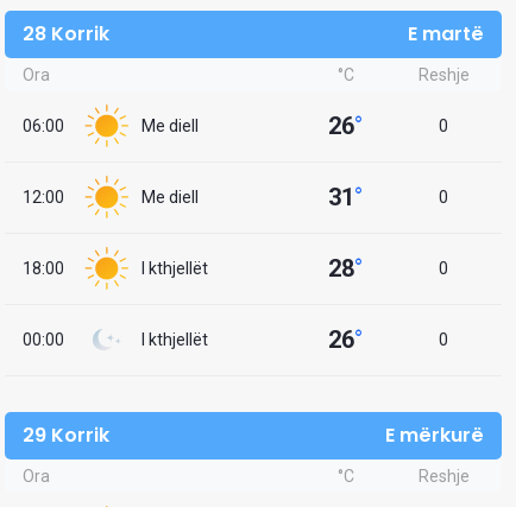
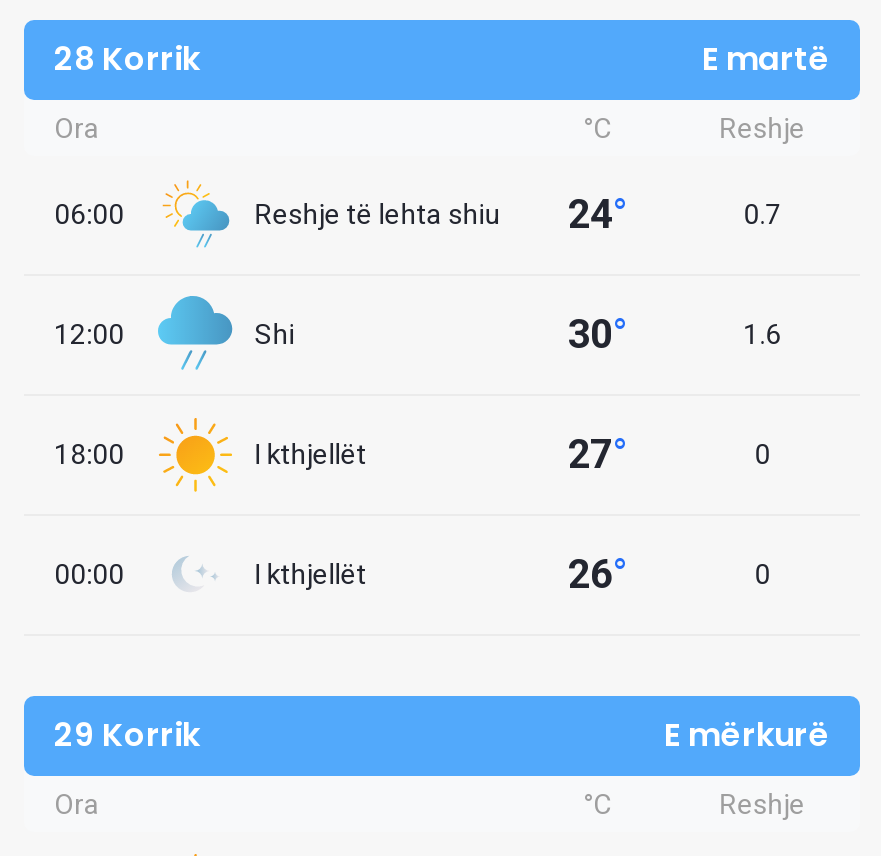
[84,103,448,147] [image] | Me diell | 26° | 0 -> [162,180,781,248] [image] | Reshje të lehta shiu | 24° | 0.7
[84,175,448,218] [image] | Me diell | 31° | 0 -> [156,294,781,370] [image] | Shi | 30° | 1.6
[328,254,363,283] 28° -> [568,430,626,478] 27°

